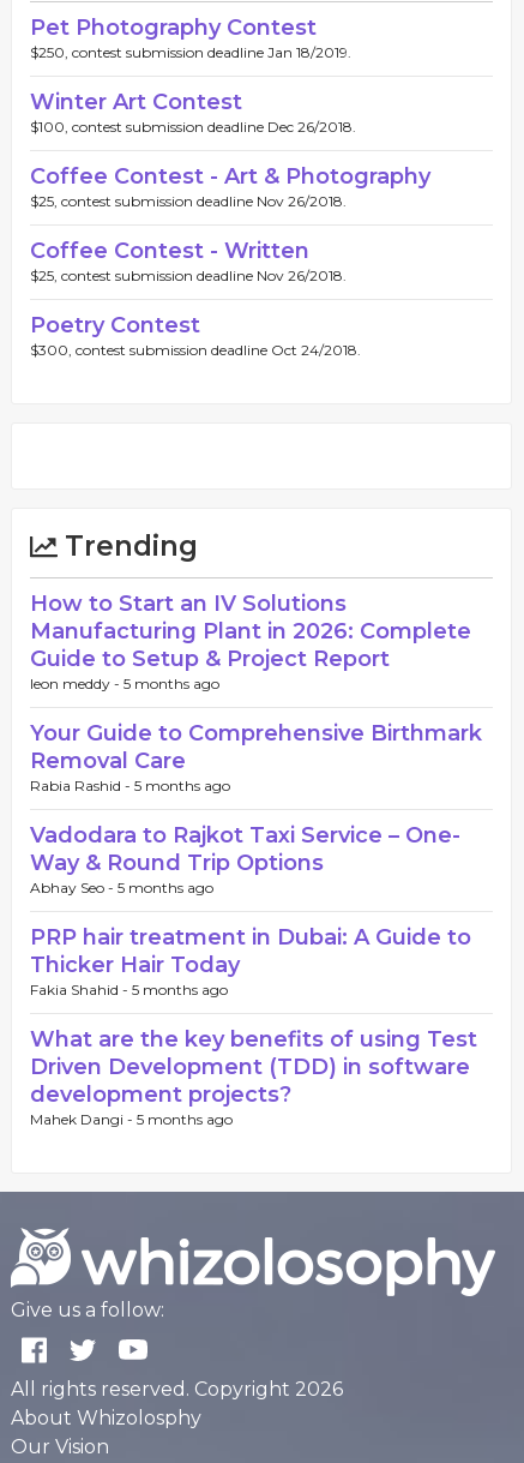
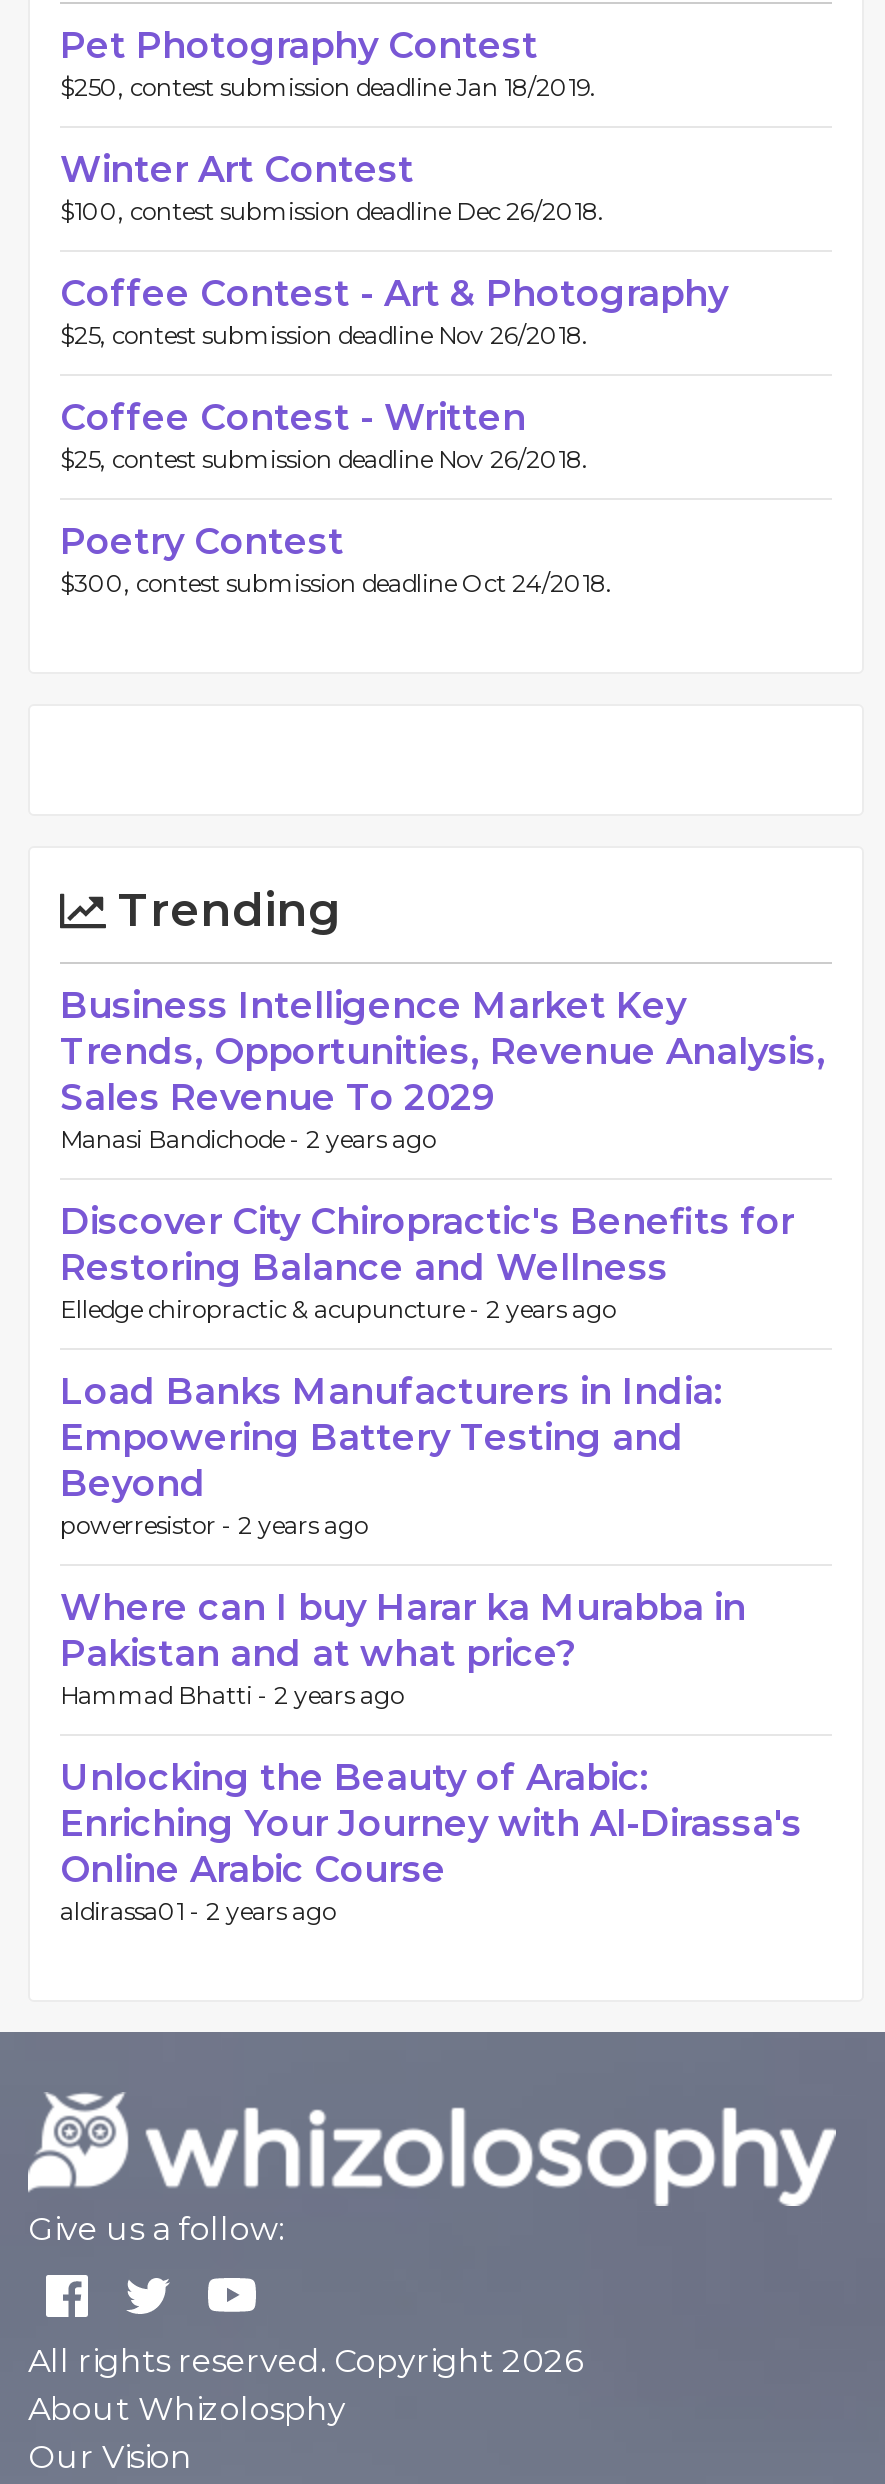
[30,590,471,692] How to Start an IV Solutions | Manufacturing Plant in 2026: Complete | Guide to Setup & Project Report | leon meddy - 5 months ago -> [60,984,826,1154] Business Intelligence Market Key | Trends, Opportunities, Revenue Analysis, | Sales Revenue To 2029 | Manasi Bandichode - 2 years ago
[30,720,482,795] Your Guide to Comprehensive Birthmark | Removal Care | Rabia Rashid - 5 months ago -> [60,1200,794,1324] Discover City Chiropractic's Benefits for | Restoring Balance and Wellness | Elledge chiropractic & acupuncture - 2 years ago
[30,822,460,897] Vadodara to Rajkot Taxi Service – One- | Way & Round Trip Options | Abhay Seo - 5 months ago -> [60,1370,724,1540] Load Banks Manufacturers in India: | Empowering Battery Testing and | Beyond | powerresistor - 2 years ago
[30,924,471,999] PRP hair treatment in Dubai: A Guide to | Thicker Hair Today | Fakia Shahid - 5 months ago -> [60,1586,746,1710] Where can I buy Harar ka Murabba in | Pakistan and at what price? | Hammad Bhatti - 2 years ago
[30,1026,477,1128] What are the key benefits of using Test | Driven Development (TDD) in software | development projects? | Mahek Dangi - 5 months ago -> [60,1756,802,1926] Unlocking the Beauty of Arabic: | Enriching Your Journey with Al-Dirassa's | Online Arabic Course | aldirassa01 - 2 years ago

